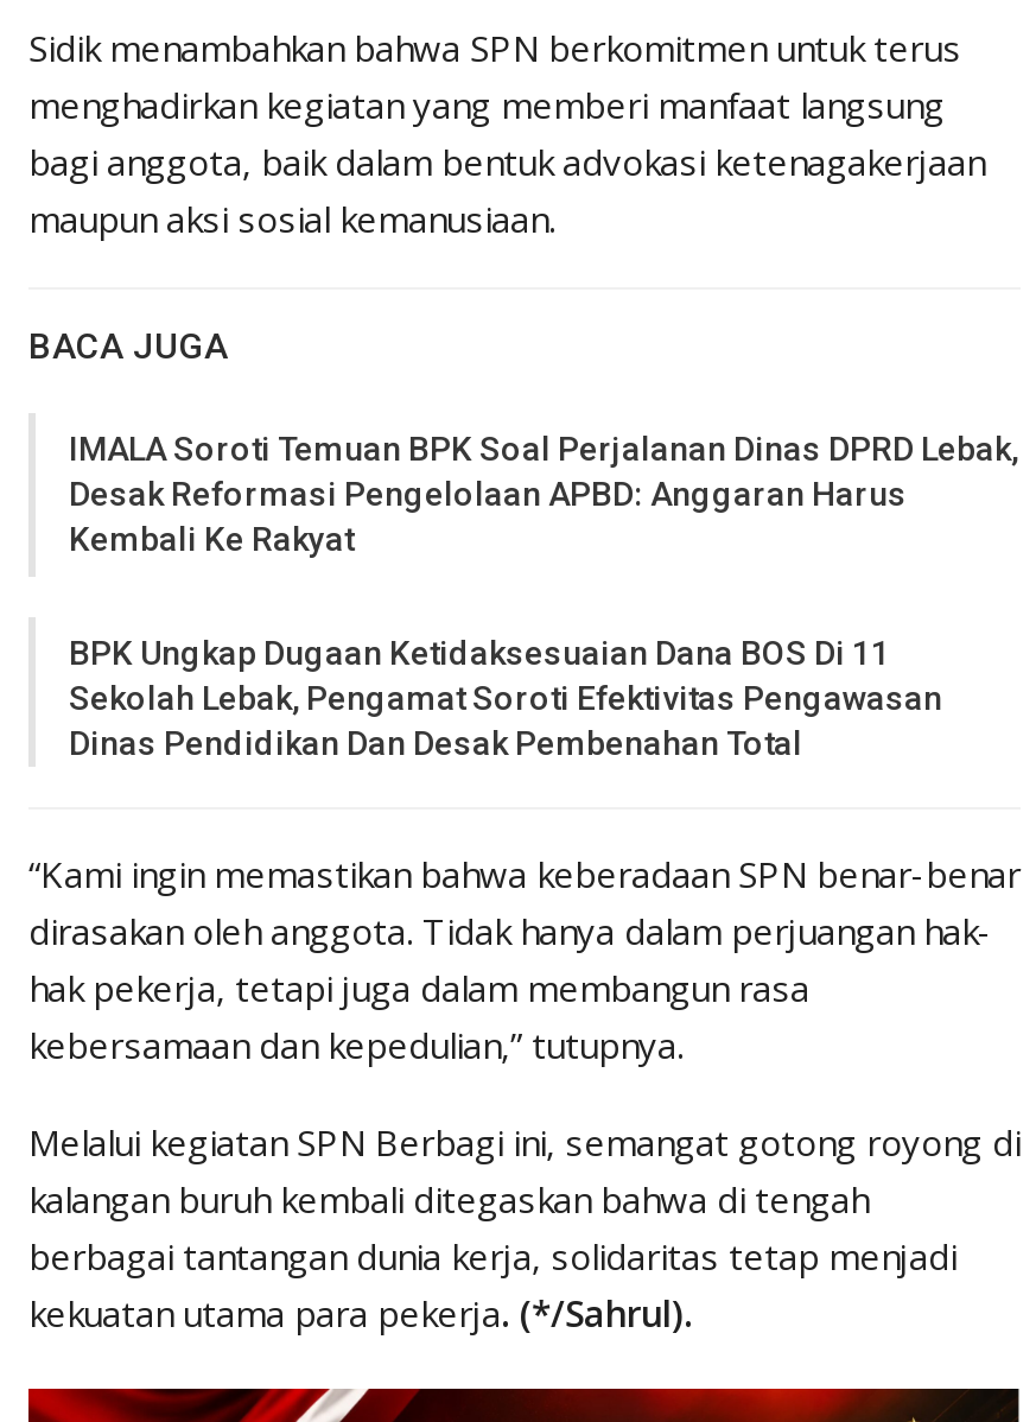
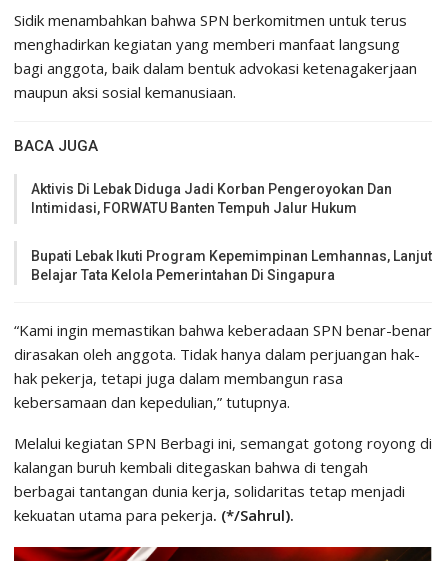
[69,431,1018,559] IMALA Soroti Temuan BPK Soal Perjalanan Dinas DPRD Lebak, | Desak Reformasi Pengelolaan APBD: Anggaran Harus | Kembali Ke Rakyat -> [31,181,392,216] Aktivis Di Lebak Diduga Jadi Korban Pengeroyokan Dan | Intimidasi, FORWATU Banten Tempuh Jalur Hukum
[69,635,942,763] BPK Ungkap Dugaan Ketidaksesuaian Dana BOS Di 11 | Sekolah Lebak, Pengamat Soroti Efektivitas Pengawasan | Dinas Pendidikan Dan Desak Pembenahan Total -> [31,248,432,283] Bupati Lebak Ikuti Program Kepemimpinan Lemhannas, Lanjut | Belajar Tata Kelola Pemerintahan Di Singapura

